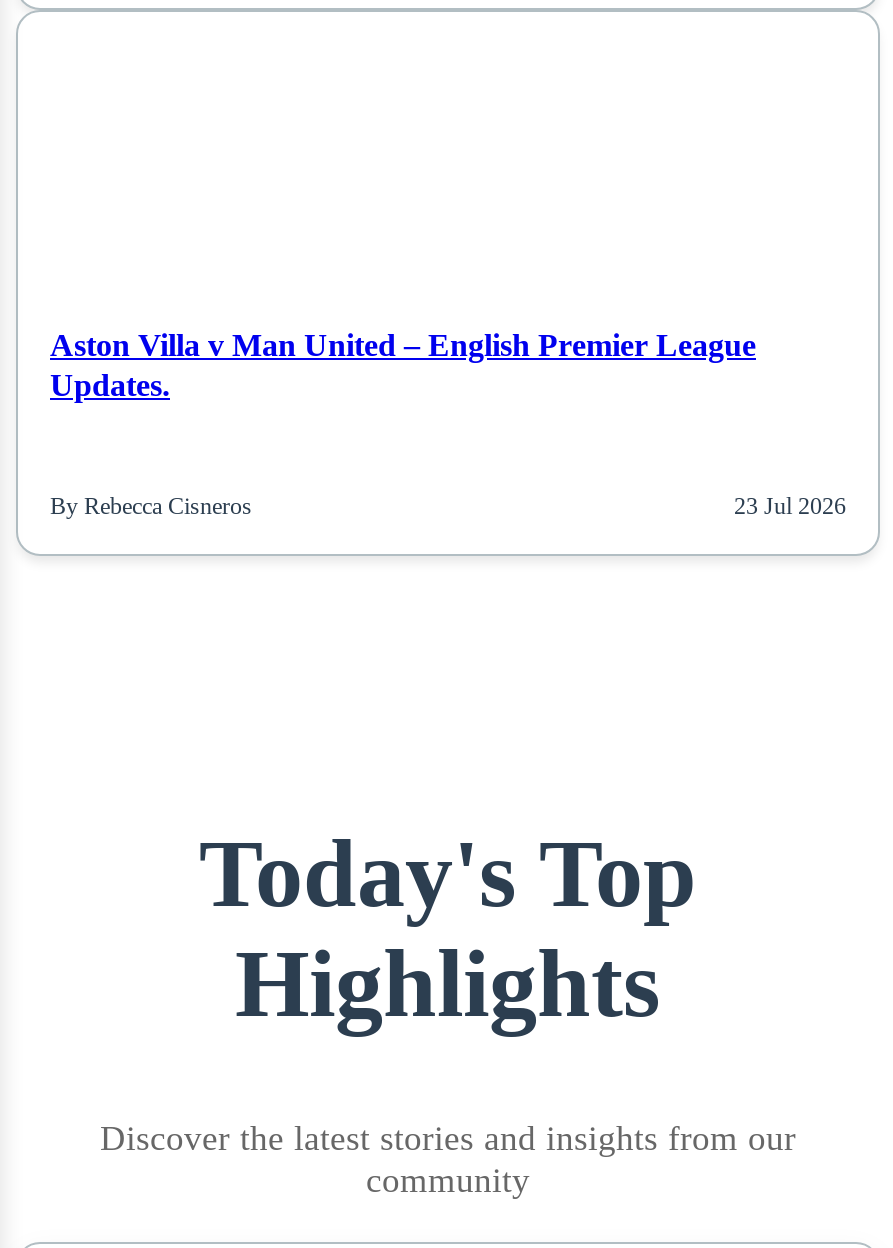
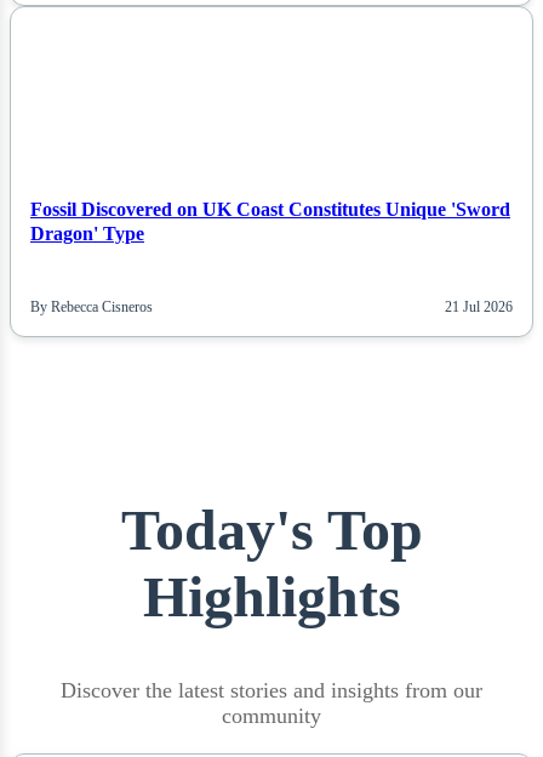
[50,328,756,402] Aston Villa v Man United – English Premier League | Updates. -> [30,199,510,244] Fossil Discovered on UK Coast Constitutes Unique 'Sword | Dragon' Type
[734,491,846,519] 23 Jul 2026 -> [445,298,513,315] 21 Jul 2026

